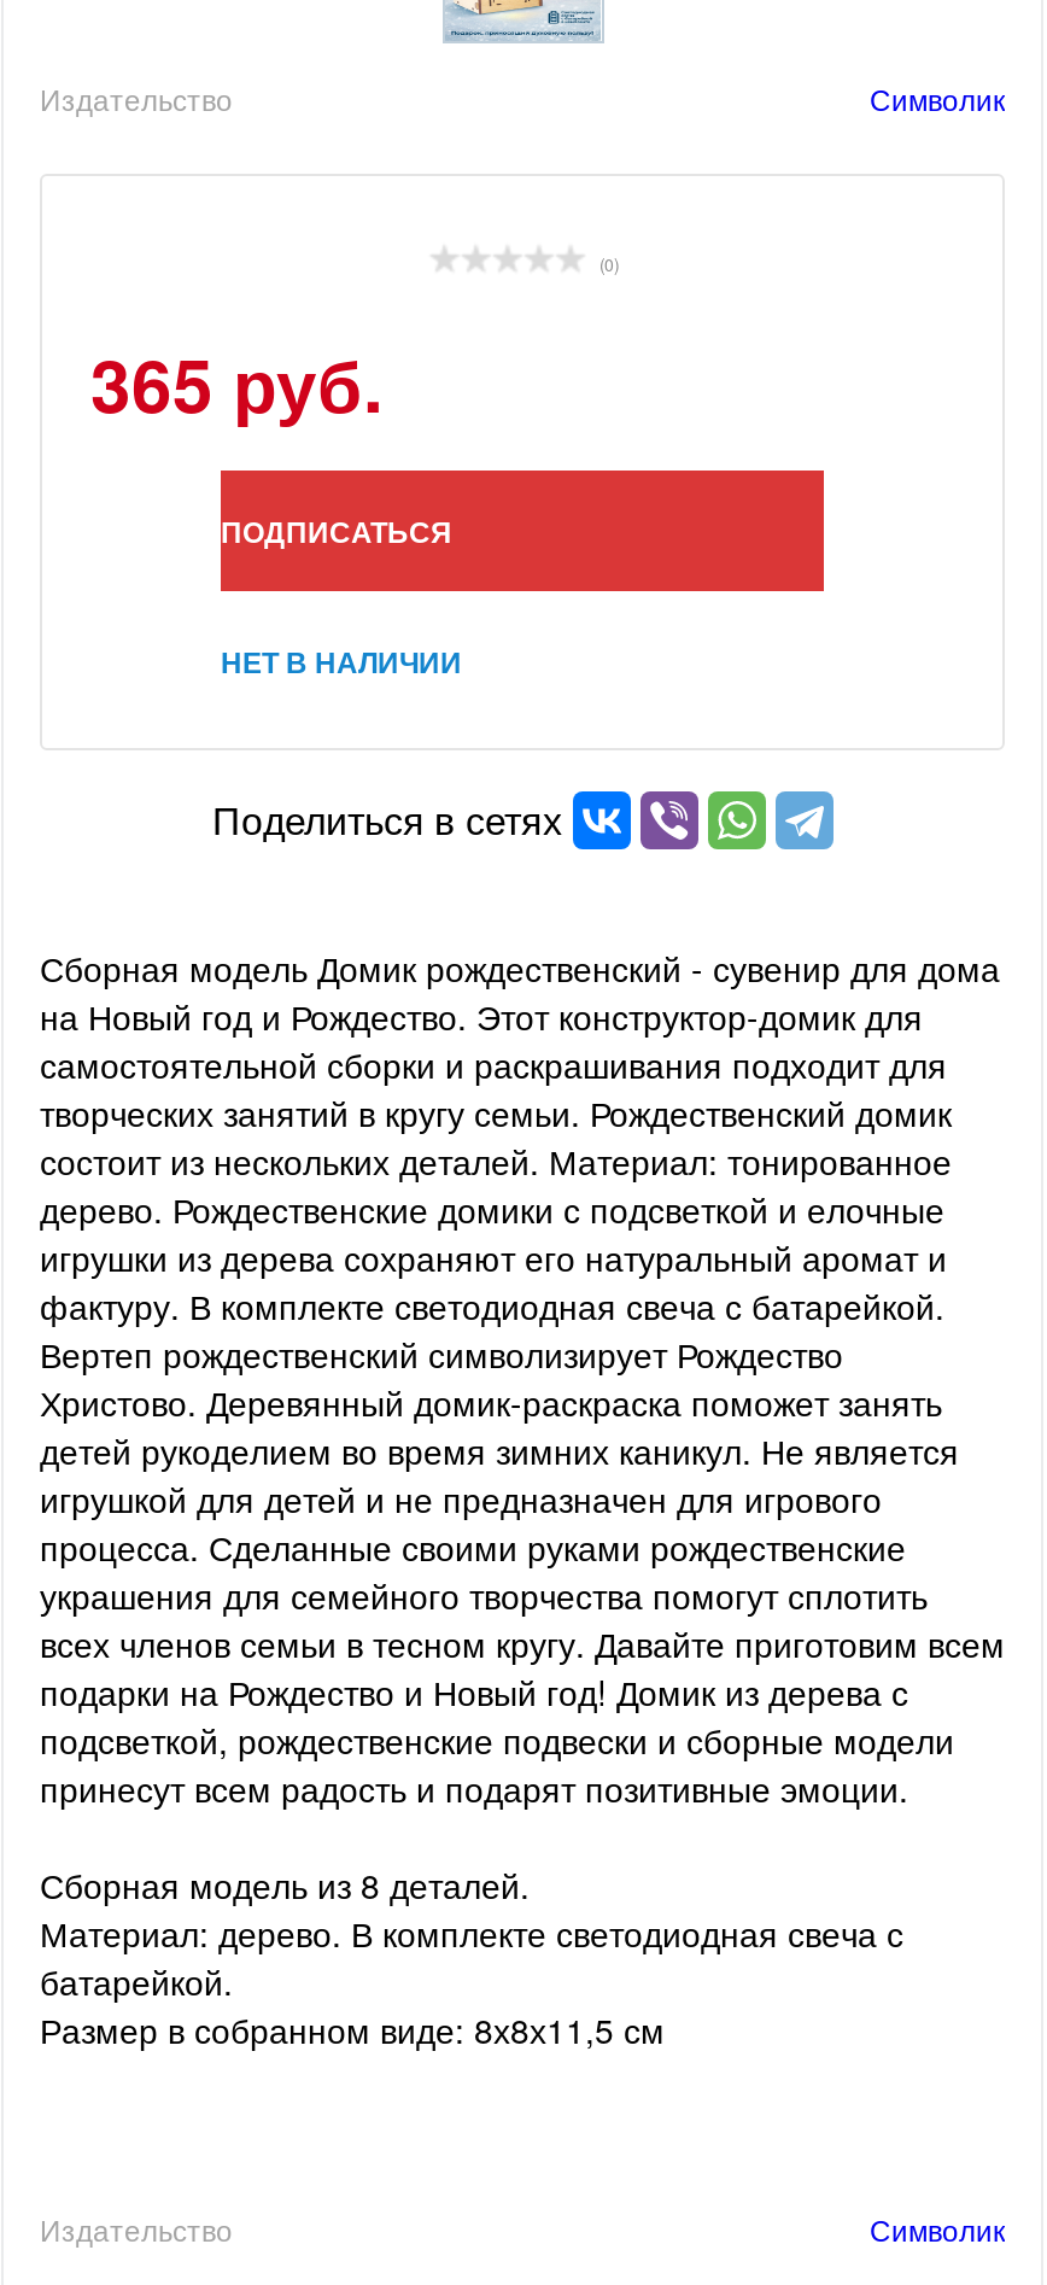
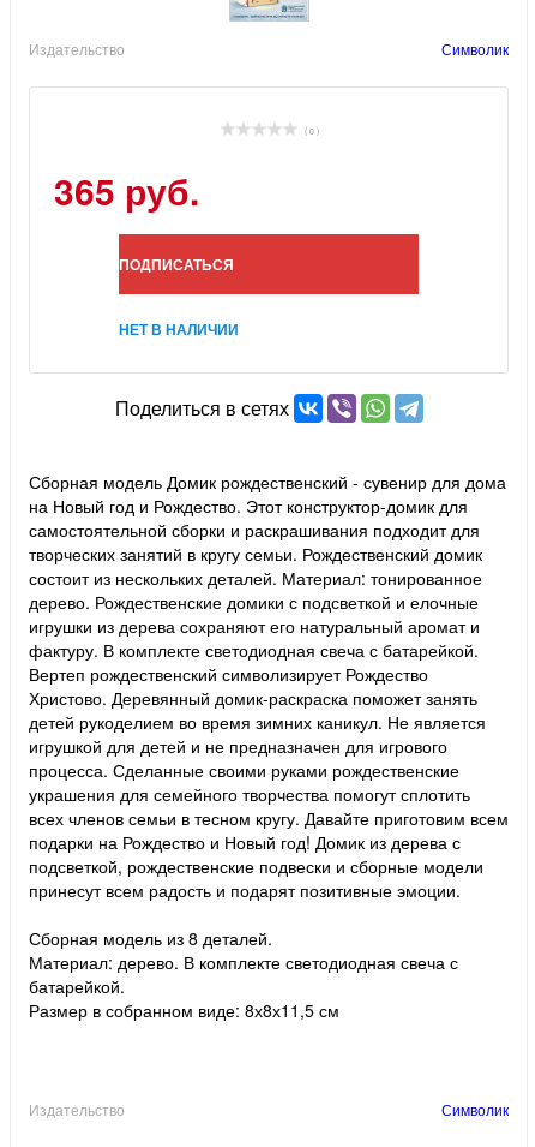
[599,252,619,276] (0) -> [305,125,319,137] ( 0 )

